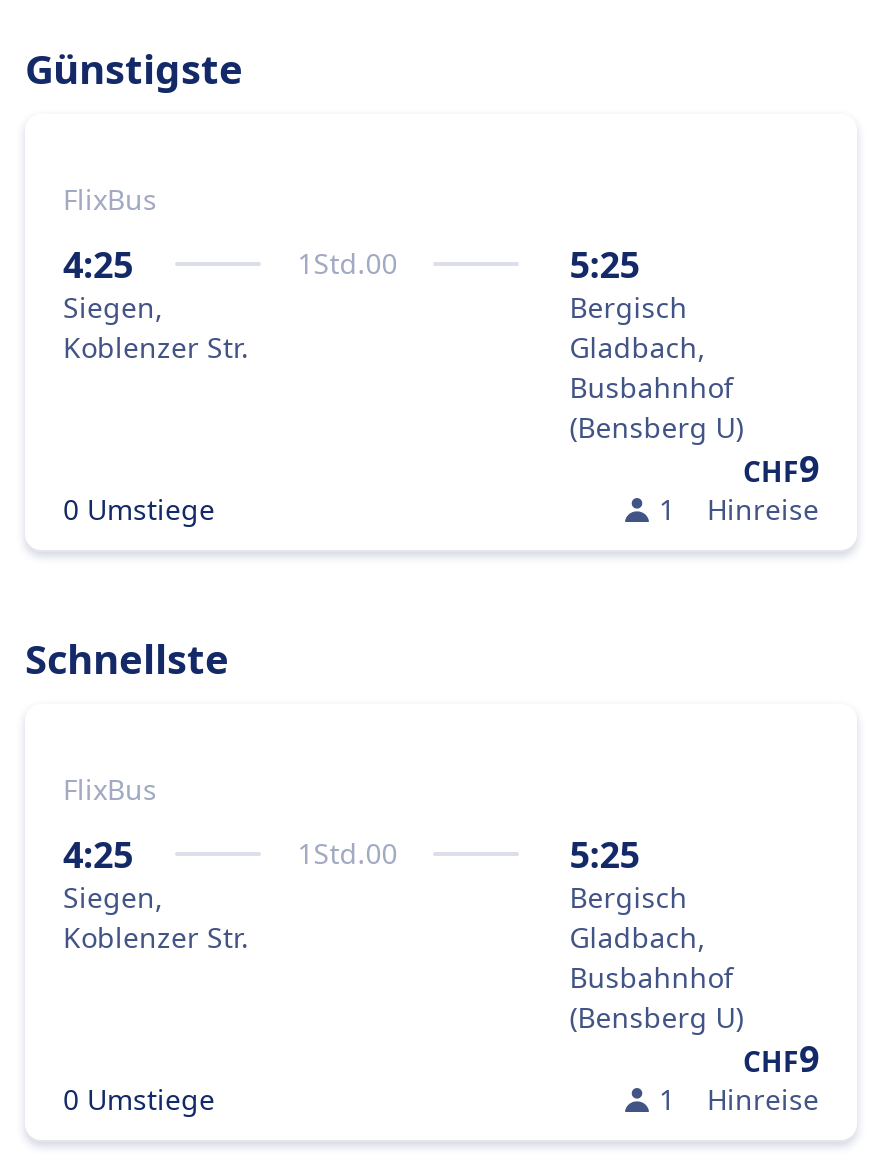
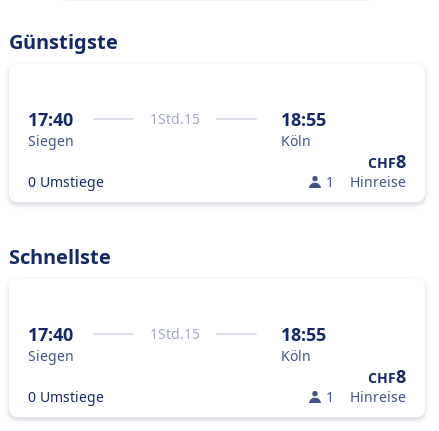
[63,180,397,366] FlixBus | 4:25 | 1 Std.00 | Siegen, | Koblenzer Str. -> [28,107,200,150] 17:40 | 1 Std.15 | Siegen
[570,240,819,492] 5:25 | Bergisch | Gladbach, | Busbahnhof | (Bensberg U) | CHF9 -> [281,107,406,173] 18:55 | Köln | CHF8
[63,770,397,956] FlixBus | 4:25 | 1 Std.00 | Siegen, | Koblenzer Str. -> [28,322,200,365] 17:40 | 1 Std.15 | Siegen
[570,830,819,1082] 5:25 | Bergisch | Gladbach, | Busbahnhof | (Bensberg U) | CHF9 -> [281,322,406,388] 18:55 | Köln | CHF8

